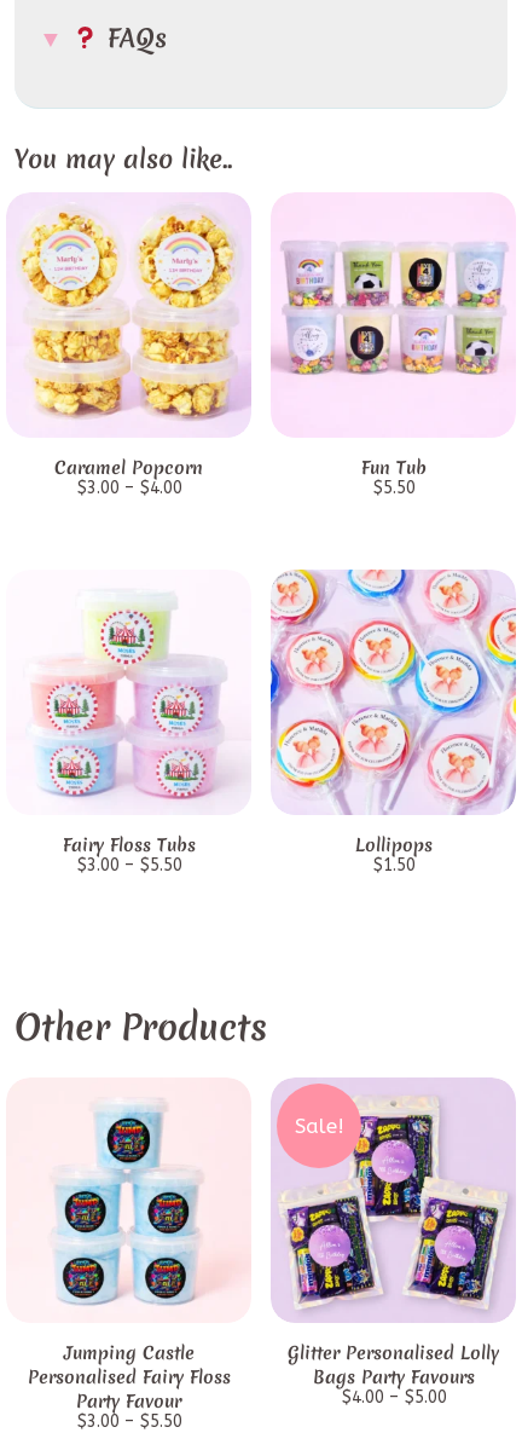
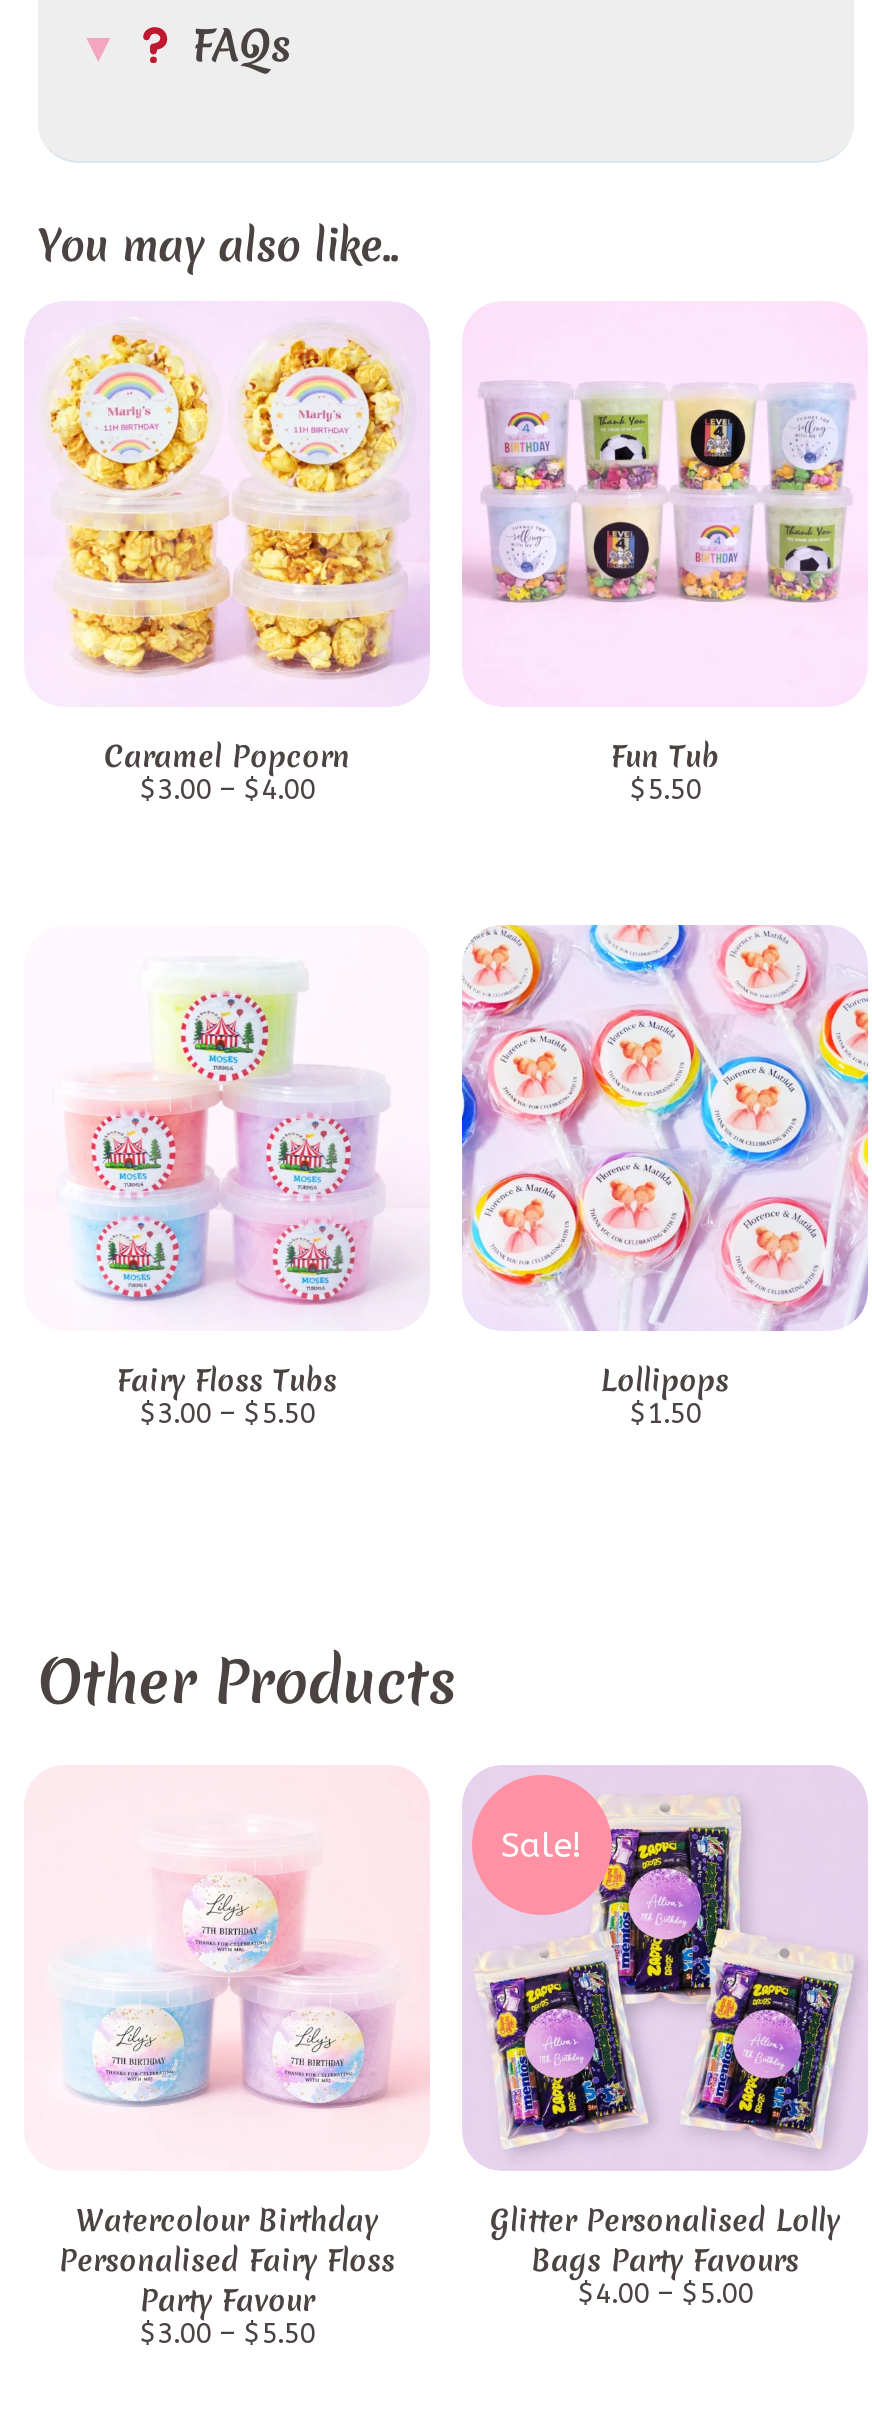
[31,1104,232,1366] [image] | Jumping Castle -> [64,1811,402,2242] [image] | Watercolour Birthday

